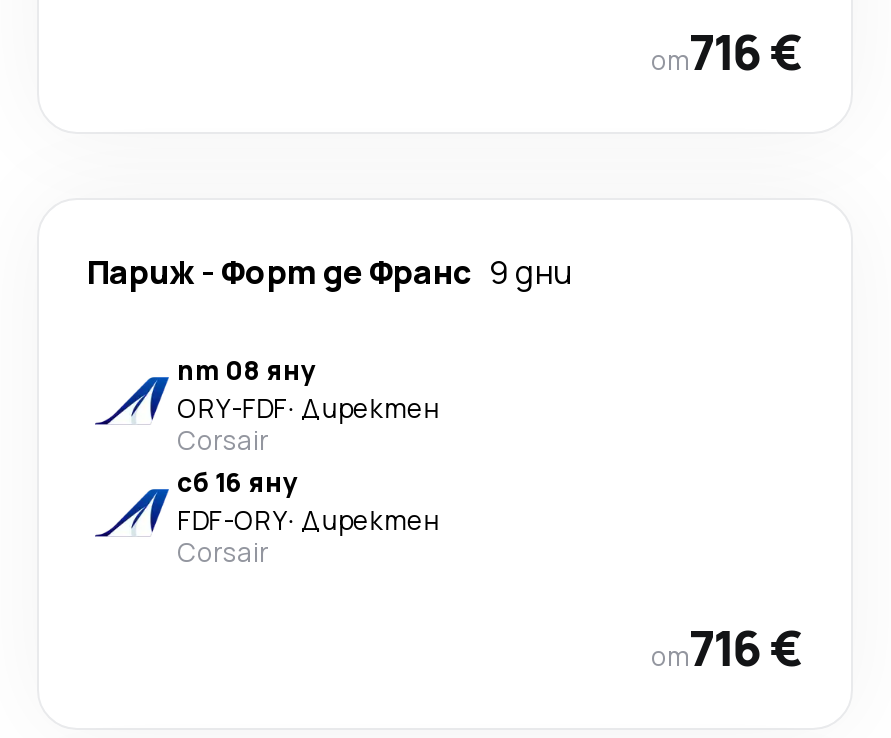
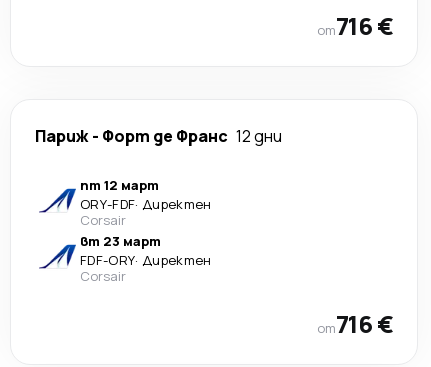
[87,250,571,294] Париж - Форт де Франс 9 дни -> [35,125,282,147] Париж - Форт де Франс 12 дни
[177,352,315,388] пт 08 яну -> [80,176,159,194] пт 12 март
[177,464,297,500] сб 16 яну -> [80,232,161,250] вт 23 март

